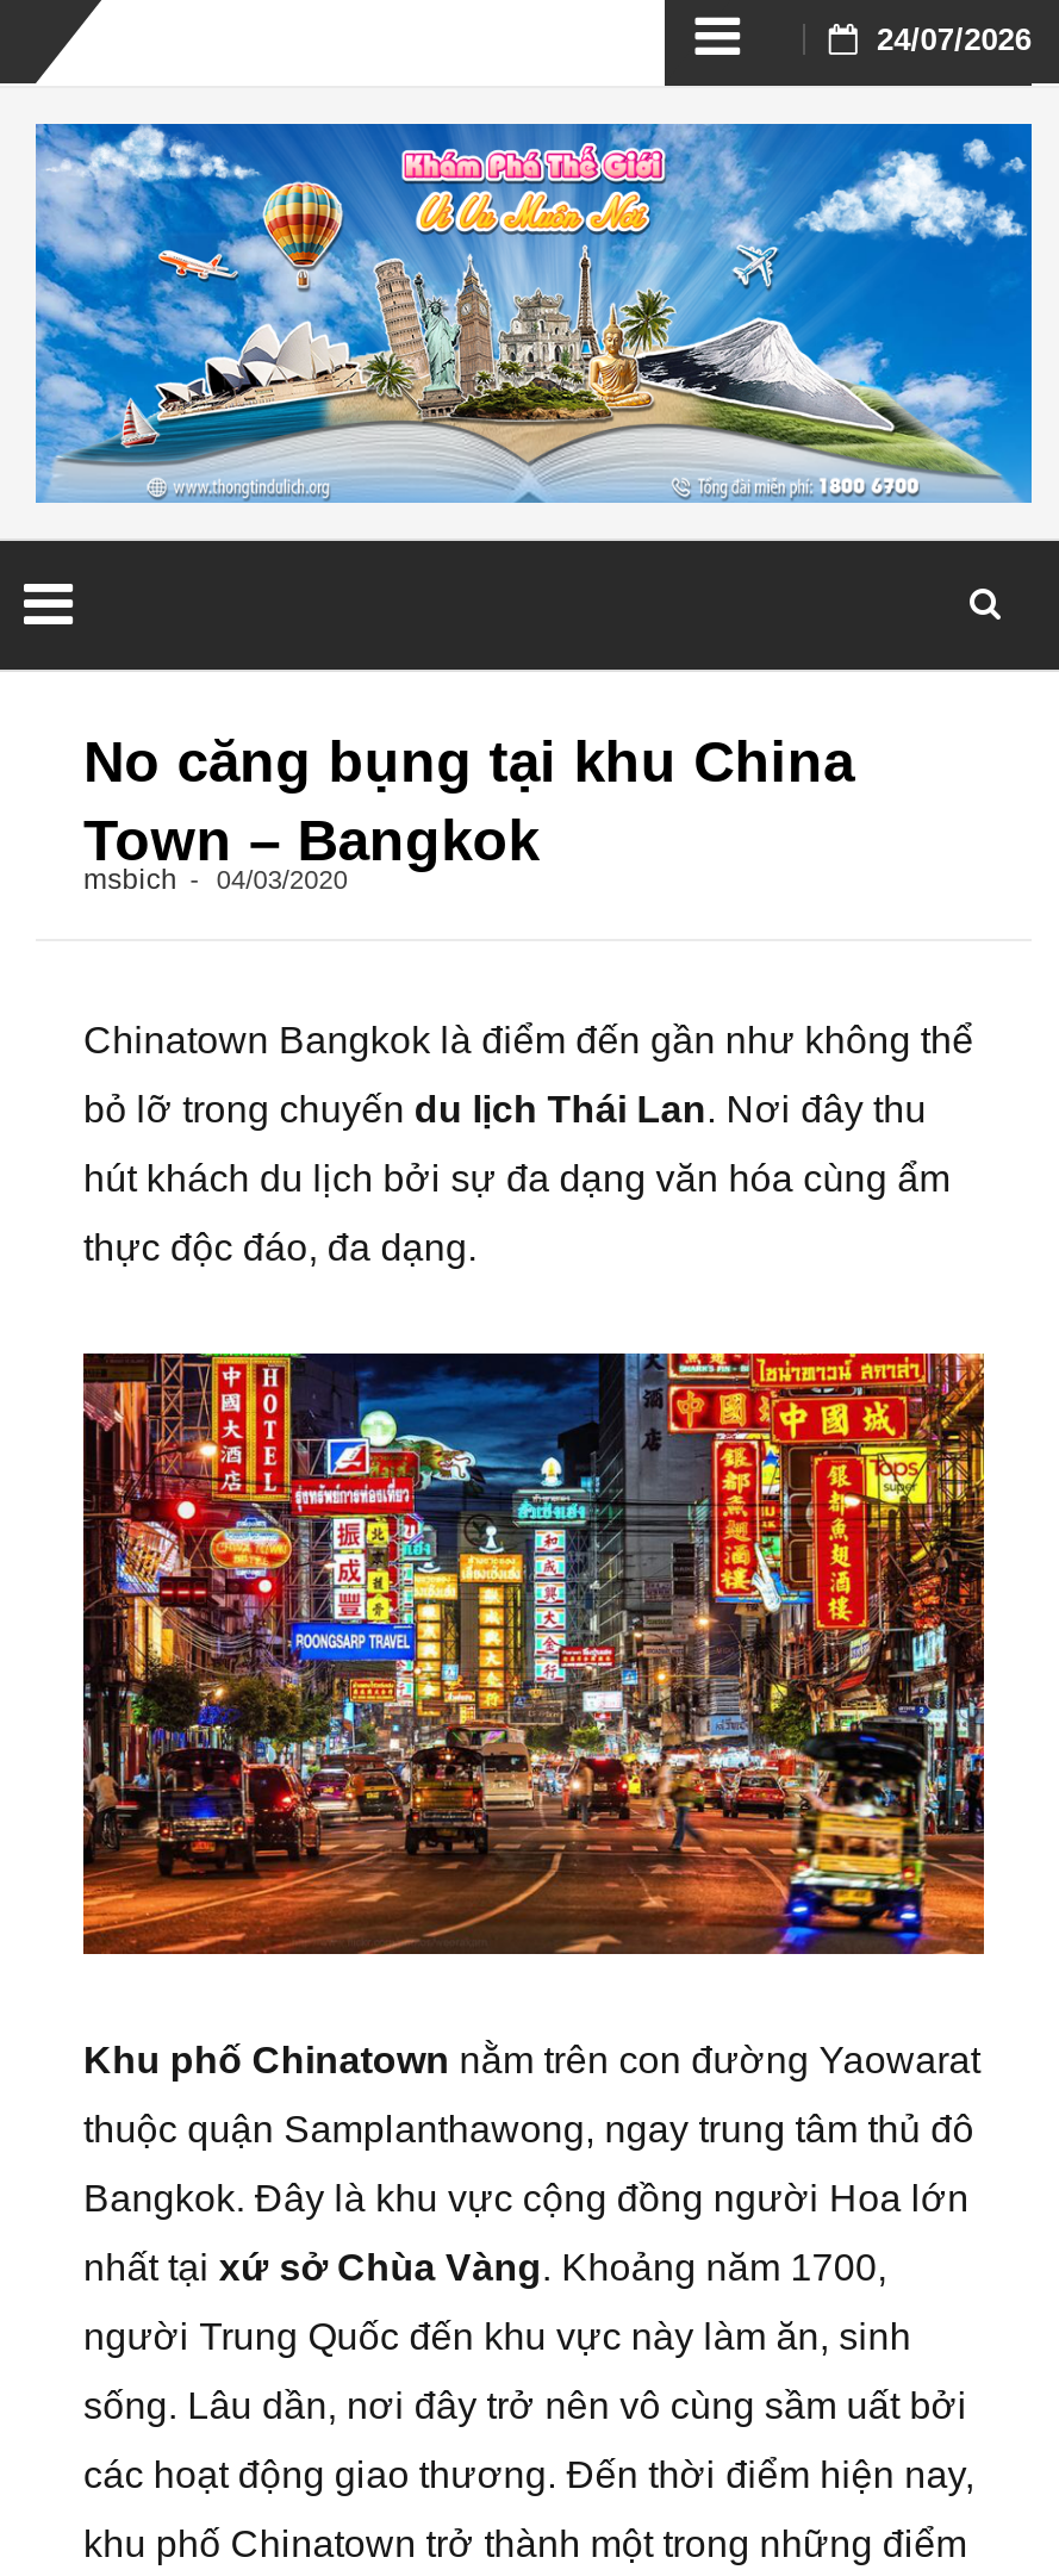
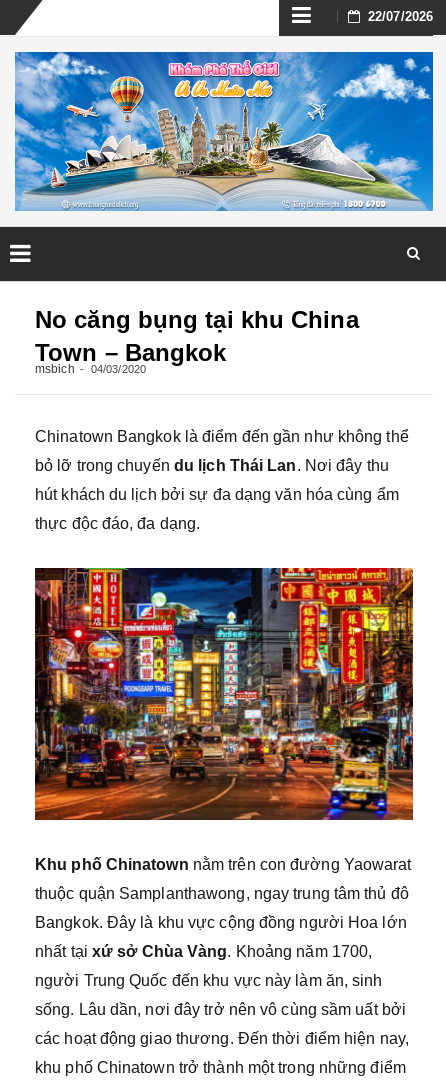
[877,21,1032,57] 24/07/2026 -> [368,9,433,24] 22/07/2026

